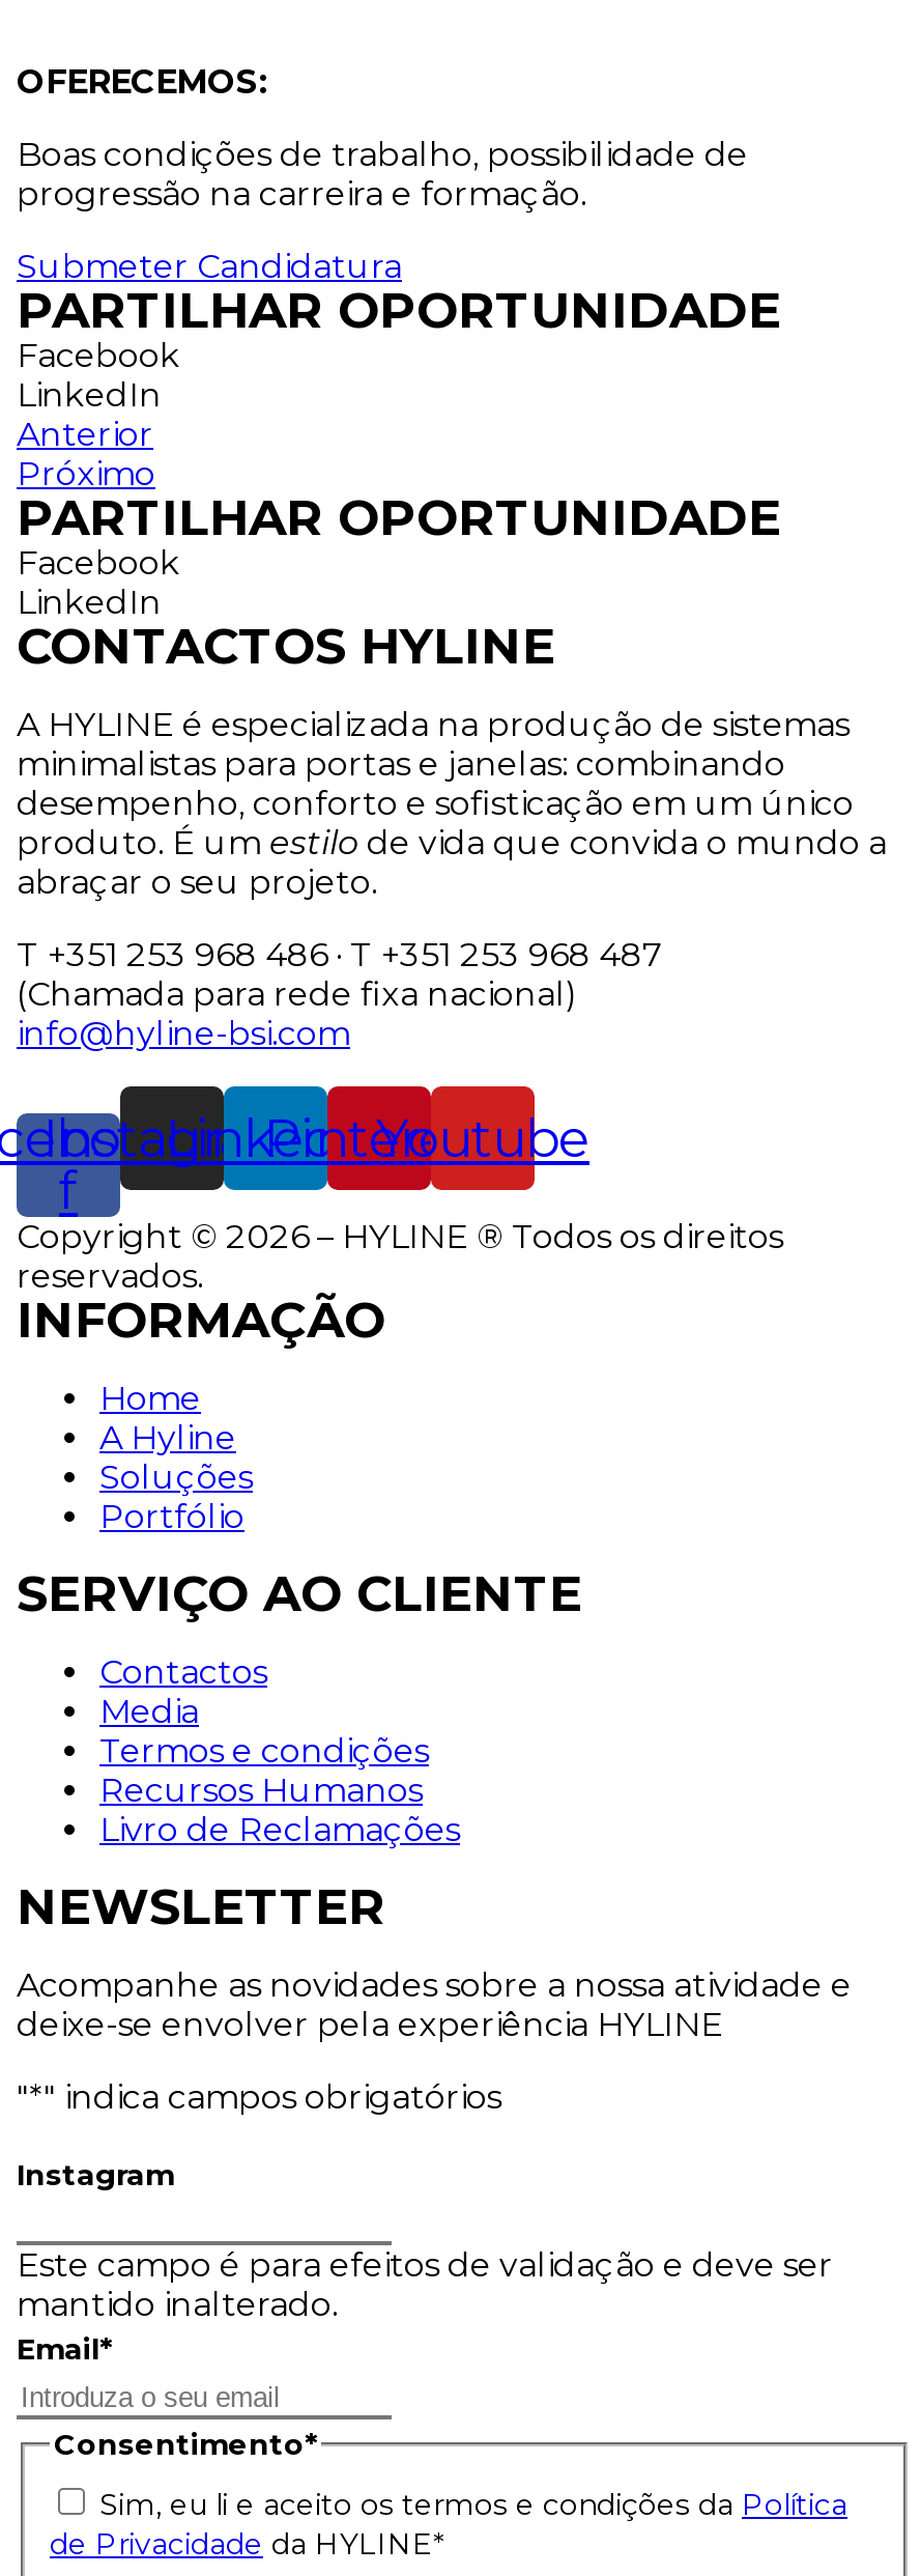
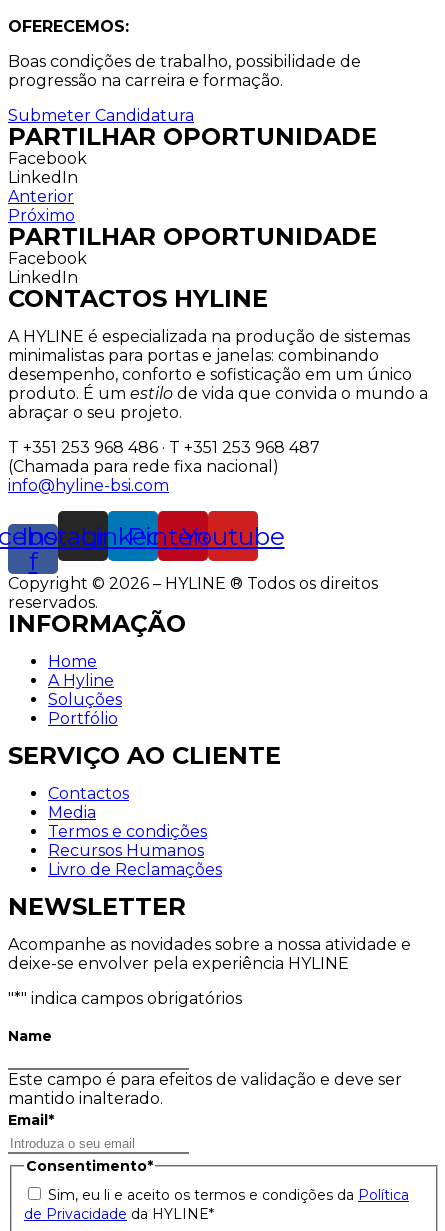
[17,2155,174,2192] Instagram -> [8,1026,52,1044] Name

